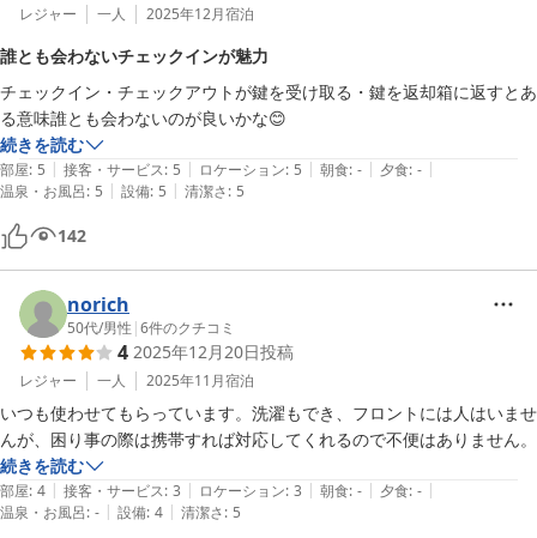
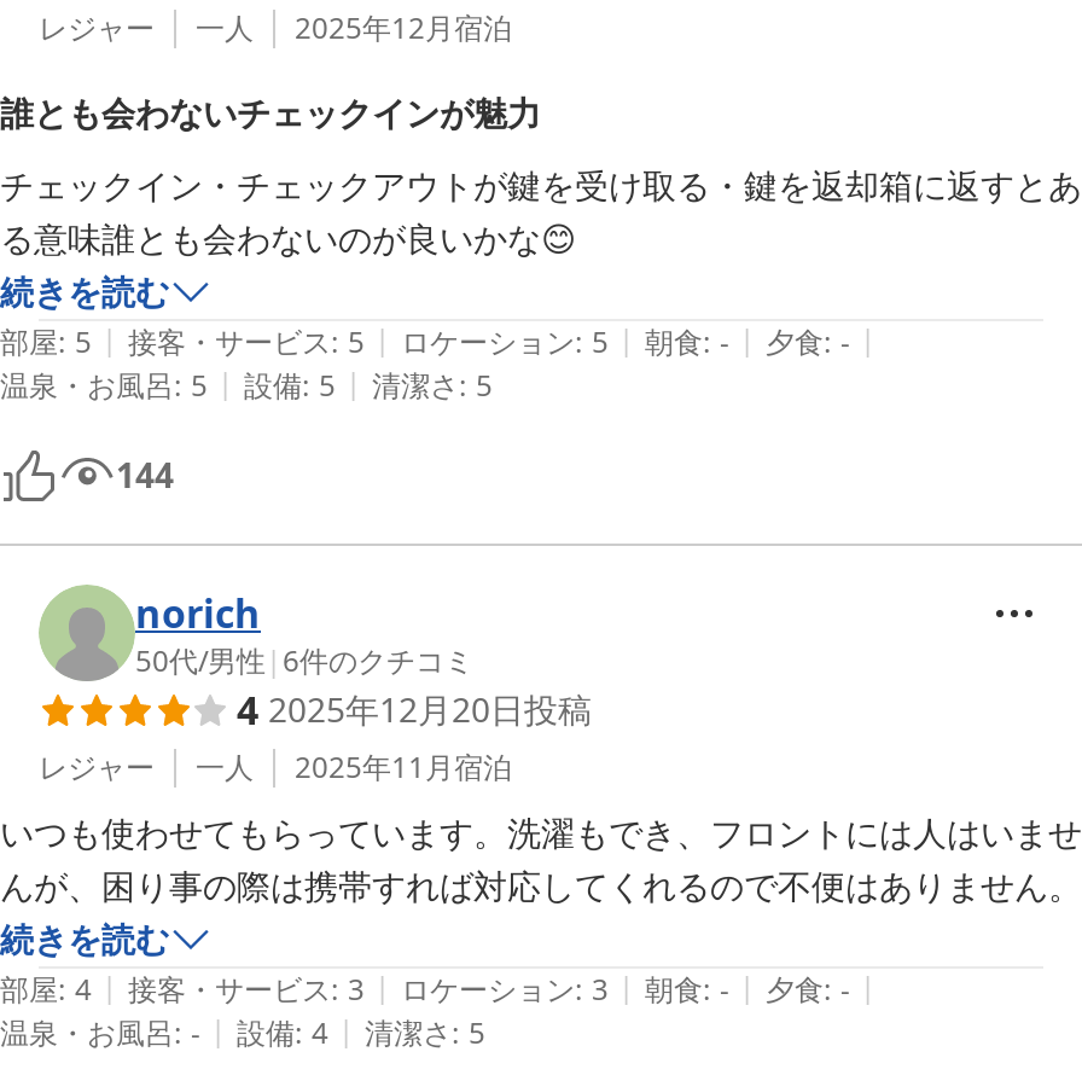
[58,224,86,247] 142 -> [116,452,174,498] 144

